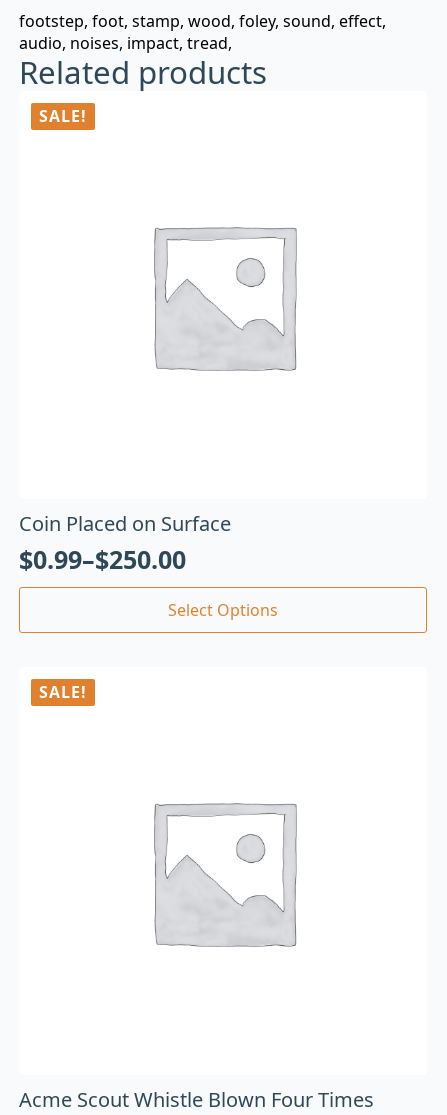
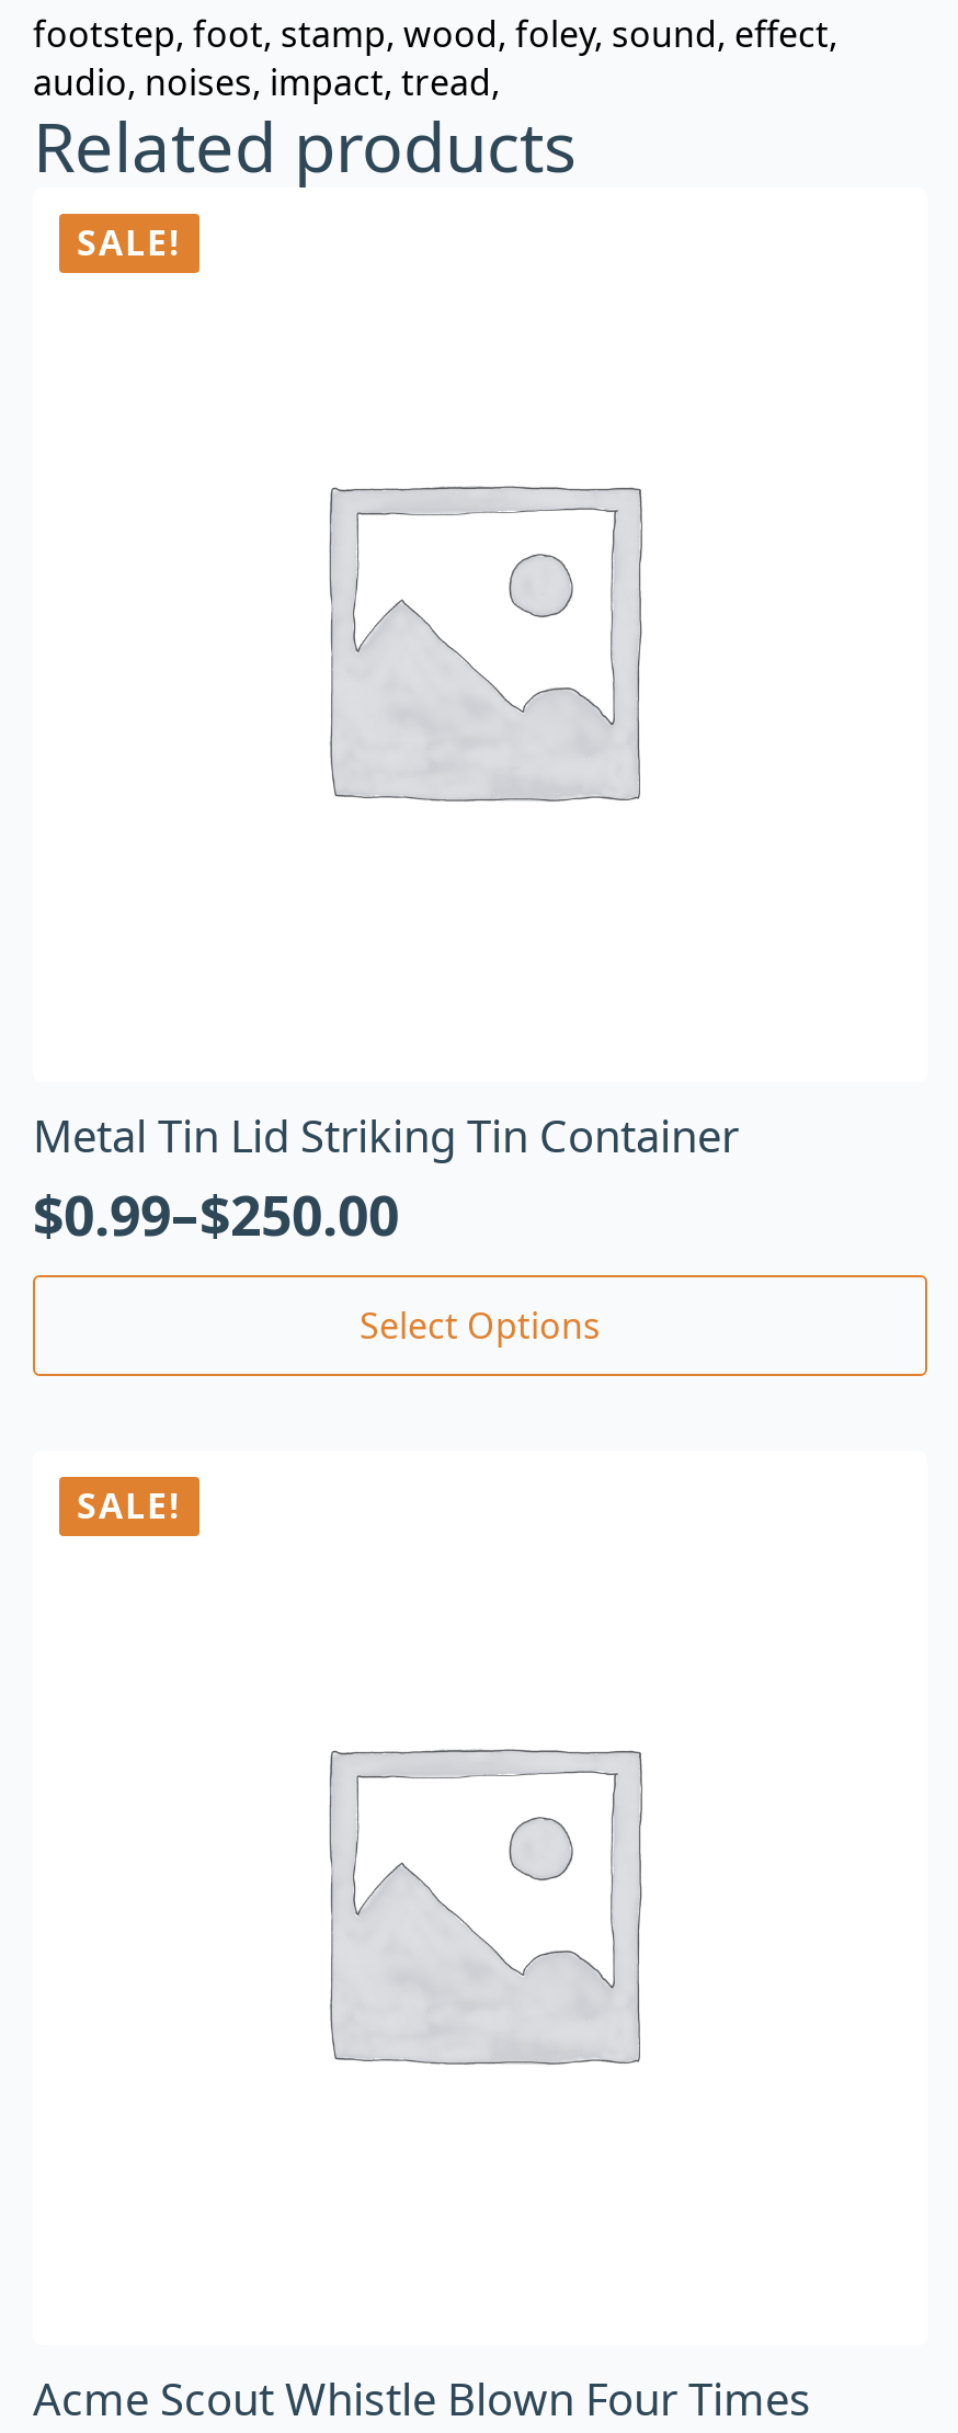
[19,510,231,537] Coin Placed on Surface -> [33,1106,739,1165] Metal Tin Lid Striking Tin Container

